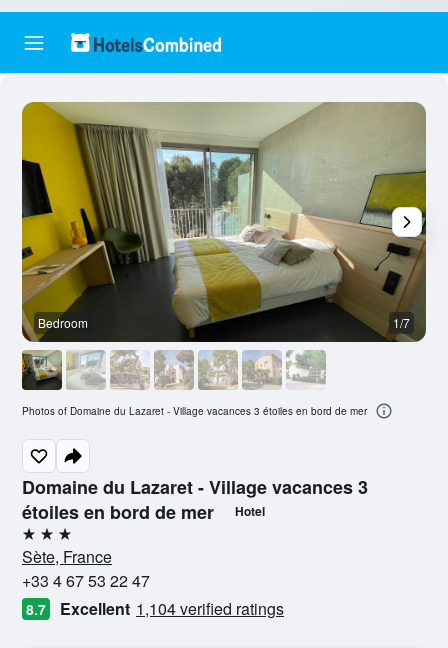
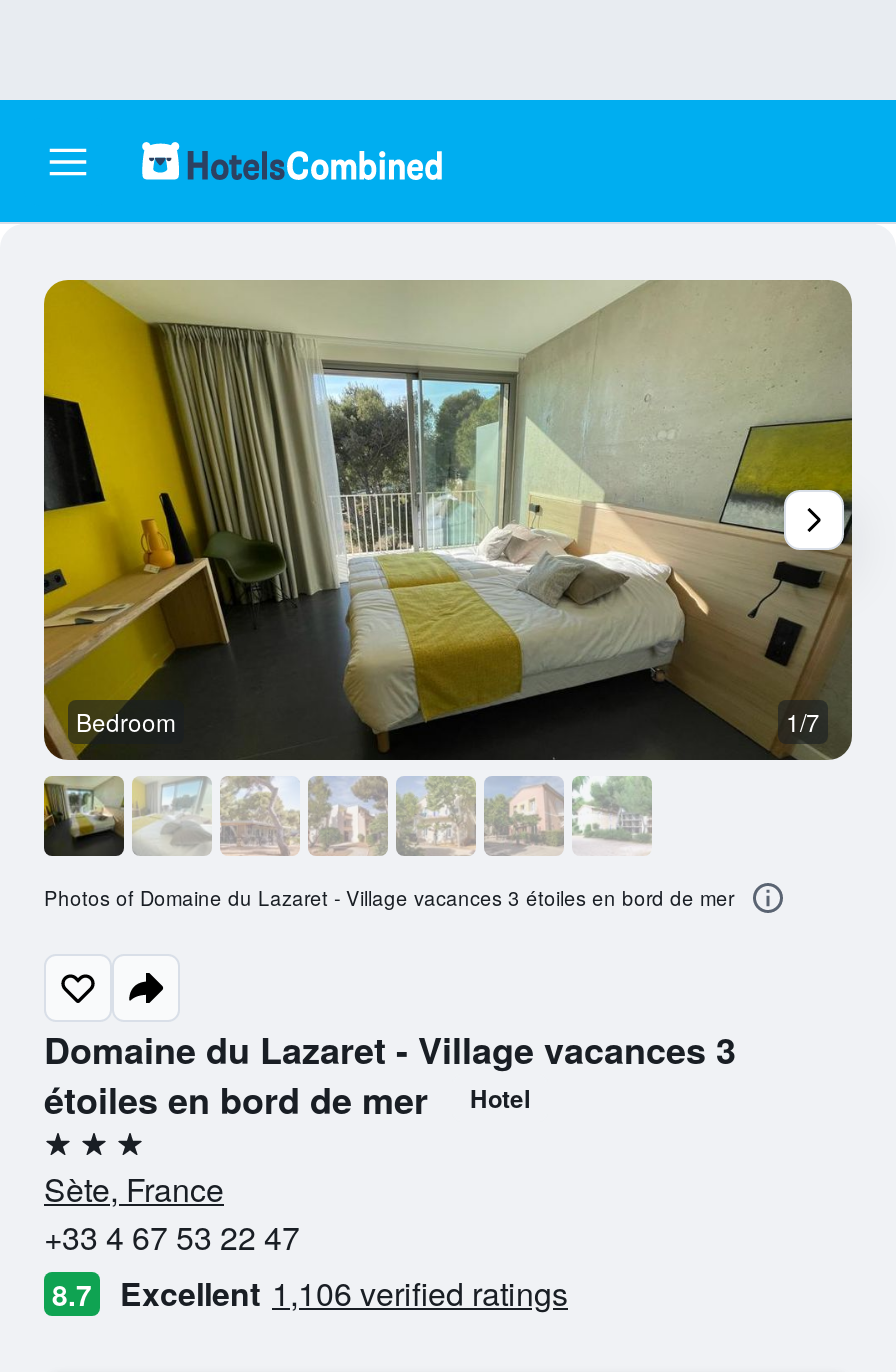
[60,597,284,620] Excellent 1,104 verified ratings -> [120,1270,568,1316] Excellent 1,106 verified ratings

